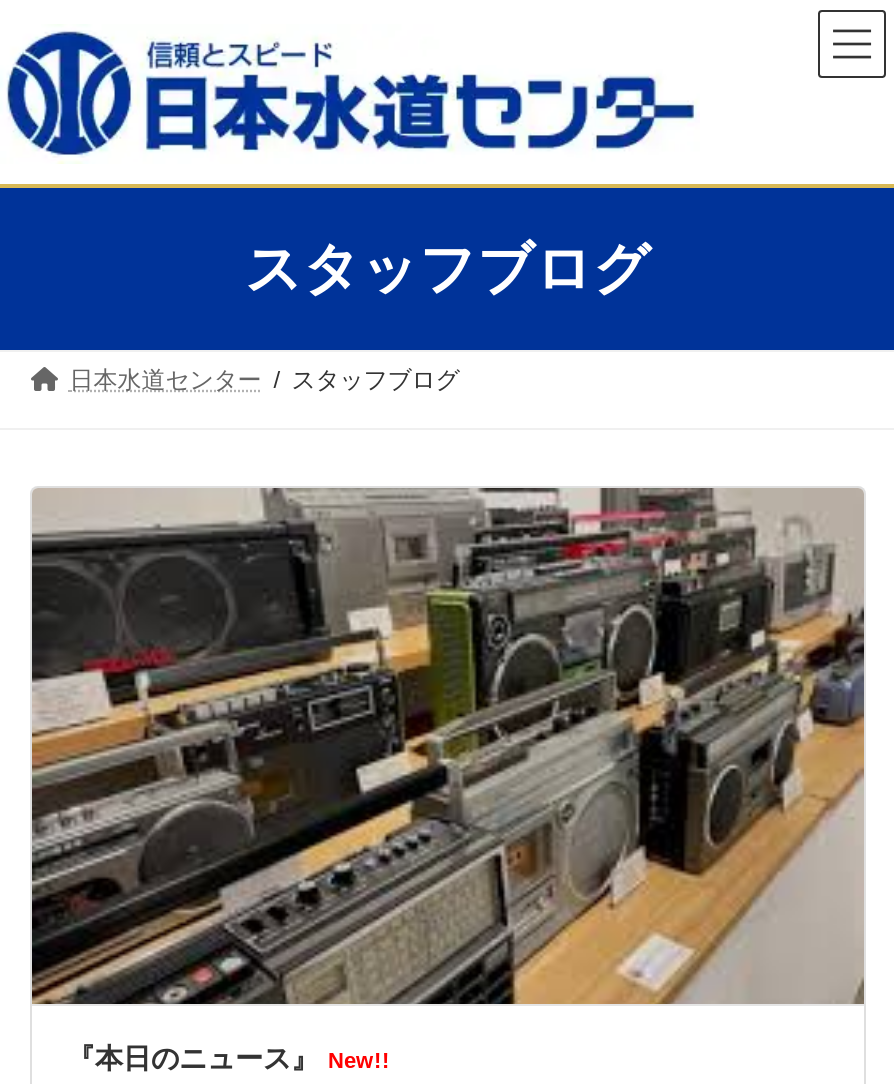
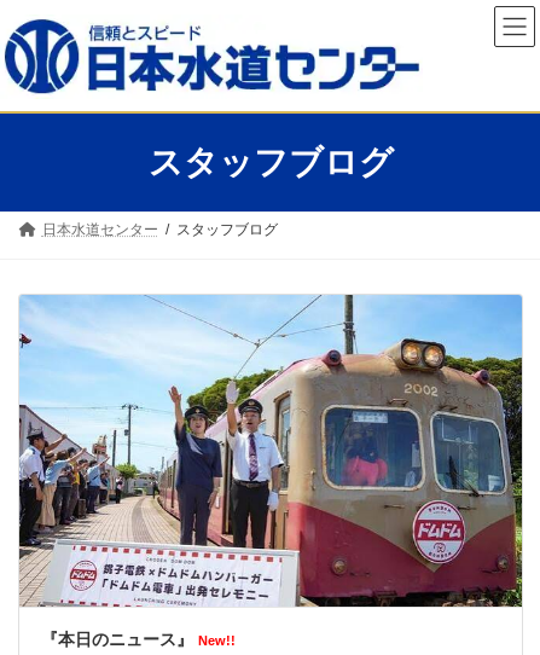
[30,486,866,1006] [image] -> [18,294,523,608] [image]

